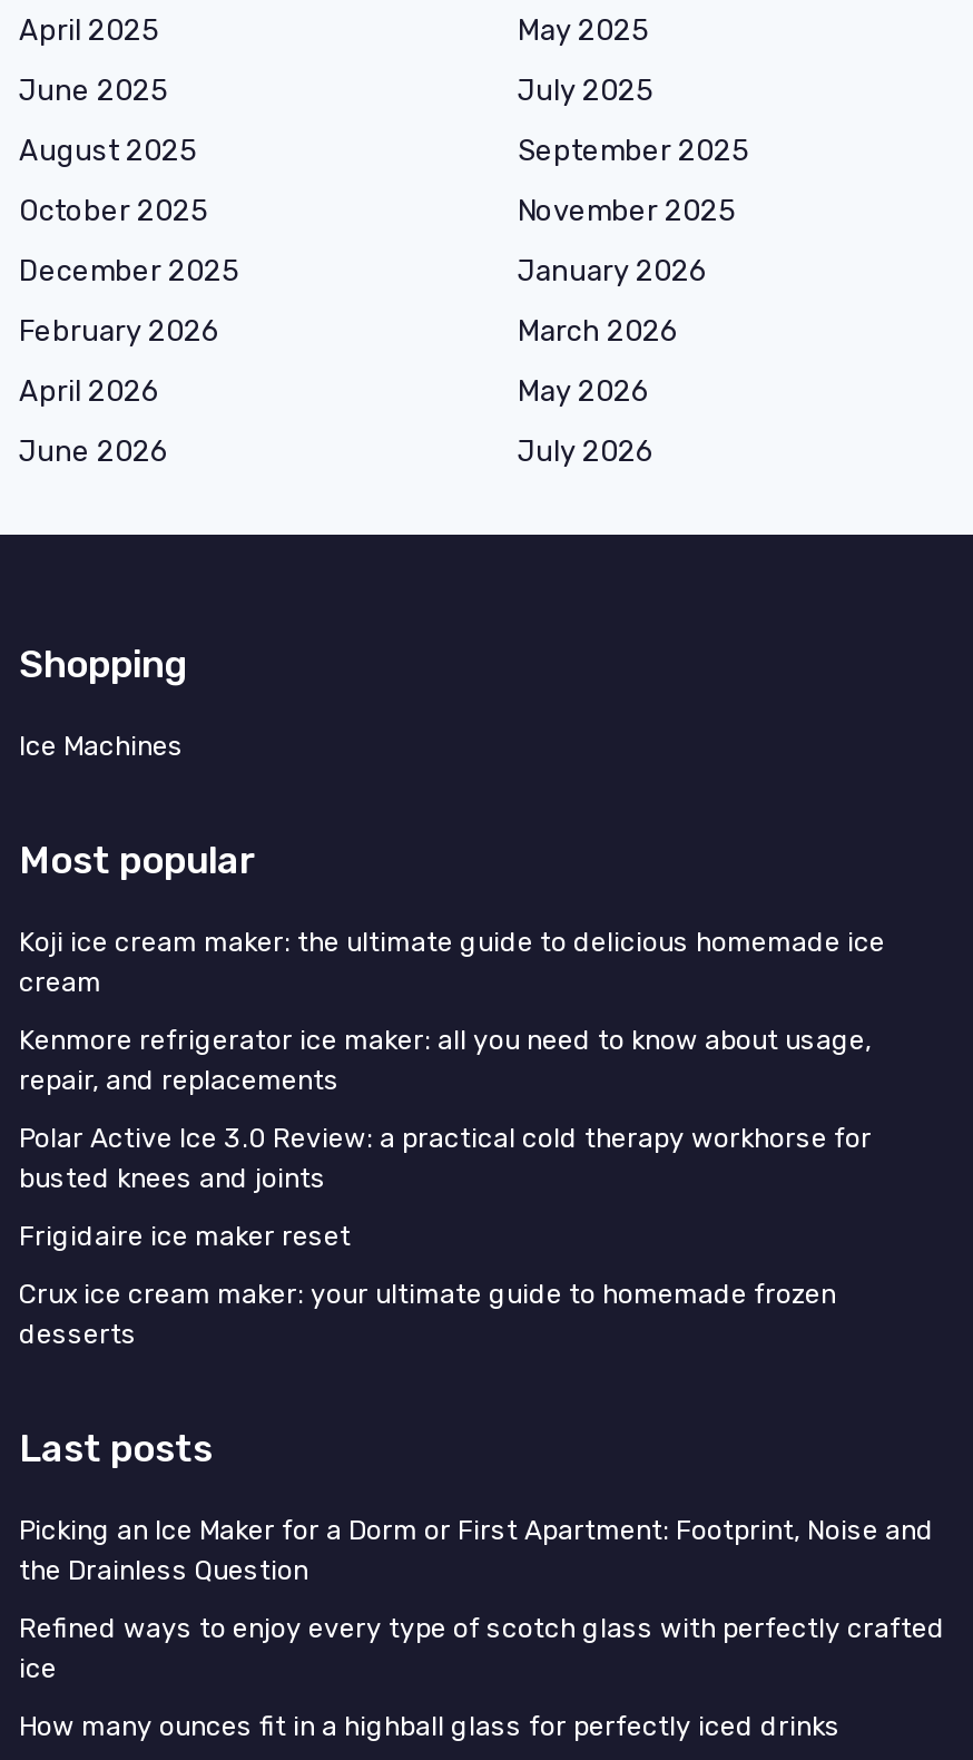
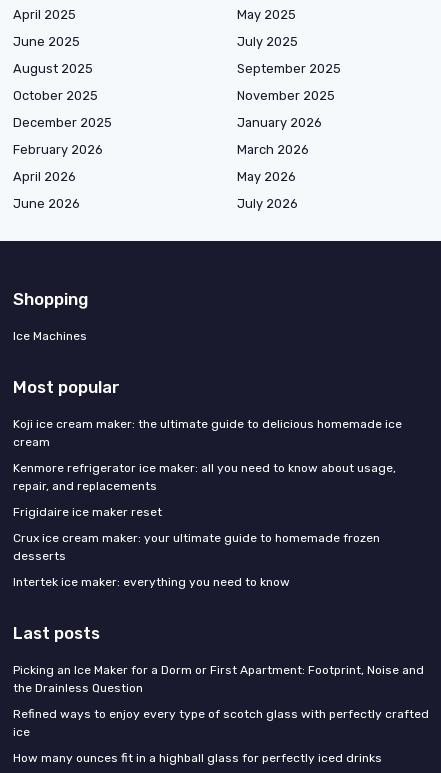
[19,1122,872,1193] Polar Active Ice 3.0 Review: a practical cold therapy workhorse for | busted knees and joints -> none
moved [19,1220,836,1349] -> [13,504,380,562]: Frigidaire ice maker reset | Crux ice cream maker: your ultimate guide to homemade frozen | desserts
none -> [13,574,290,588] Intertek ice maker: everything you need to know

